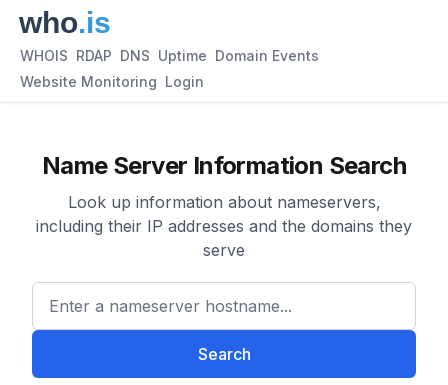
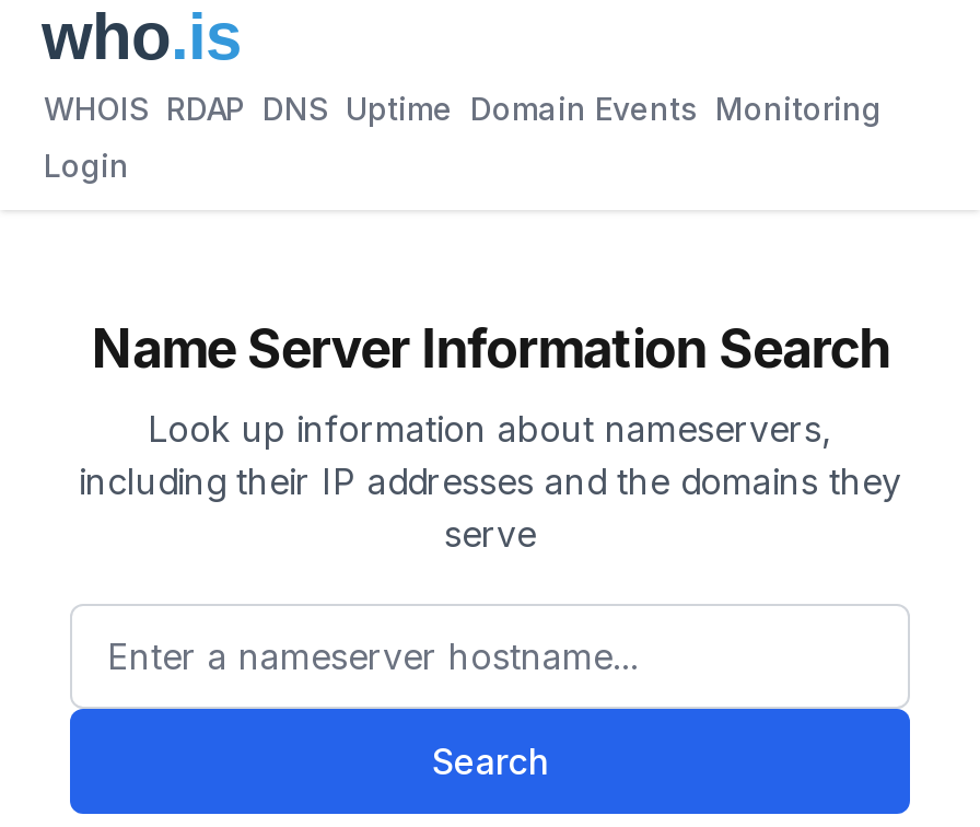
[20,47,319,64] WHOIS RDAP DNS Uptime Domain Events -> [44,90,882,127] WHOIS RDAP DNS Uptime Domain Events Monitoring
[20,73,204,90] Website Monitoring Login -> [44,147,129,184] Login

